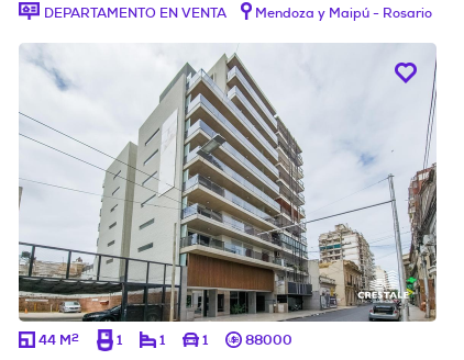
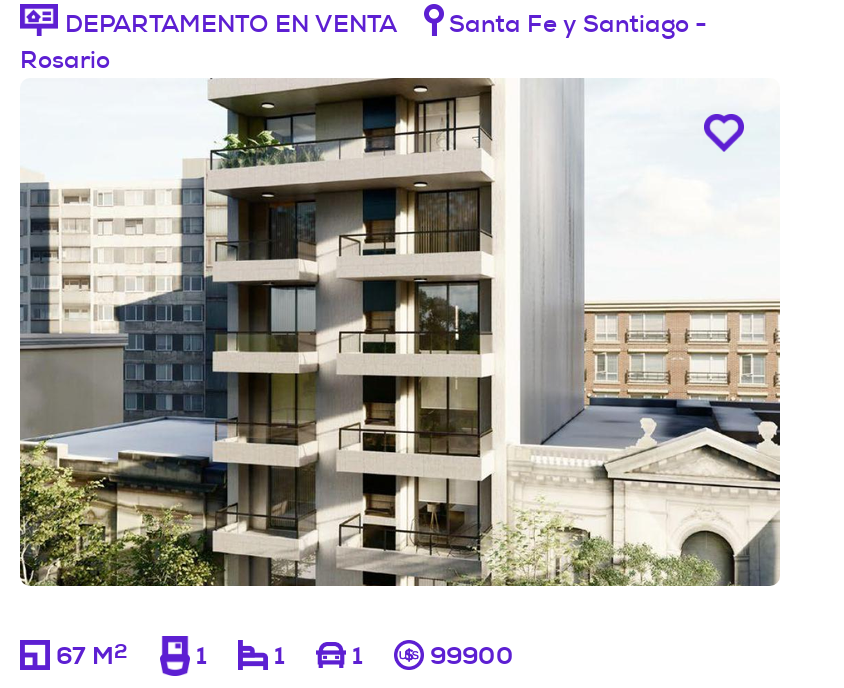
[251,4,432,22] Mendoza y Maipú - Rosario -> [20,8,707,76] Santa Fe y Santiago - | Rosario
[18,43,438,349] [image] | 44 M2 -> [18,76,780,672] [image] | 67 M2
[242,333,292,349] 88000 -> [424,642,514,672] 99900

